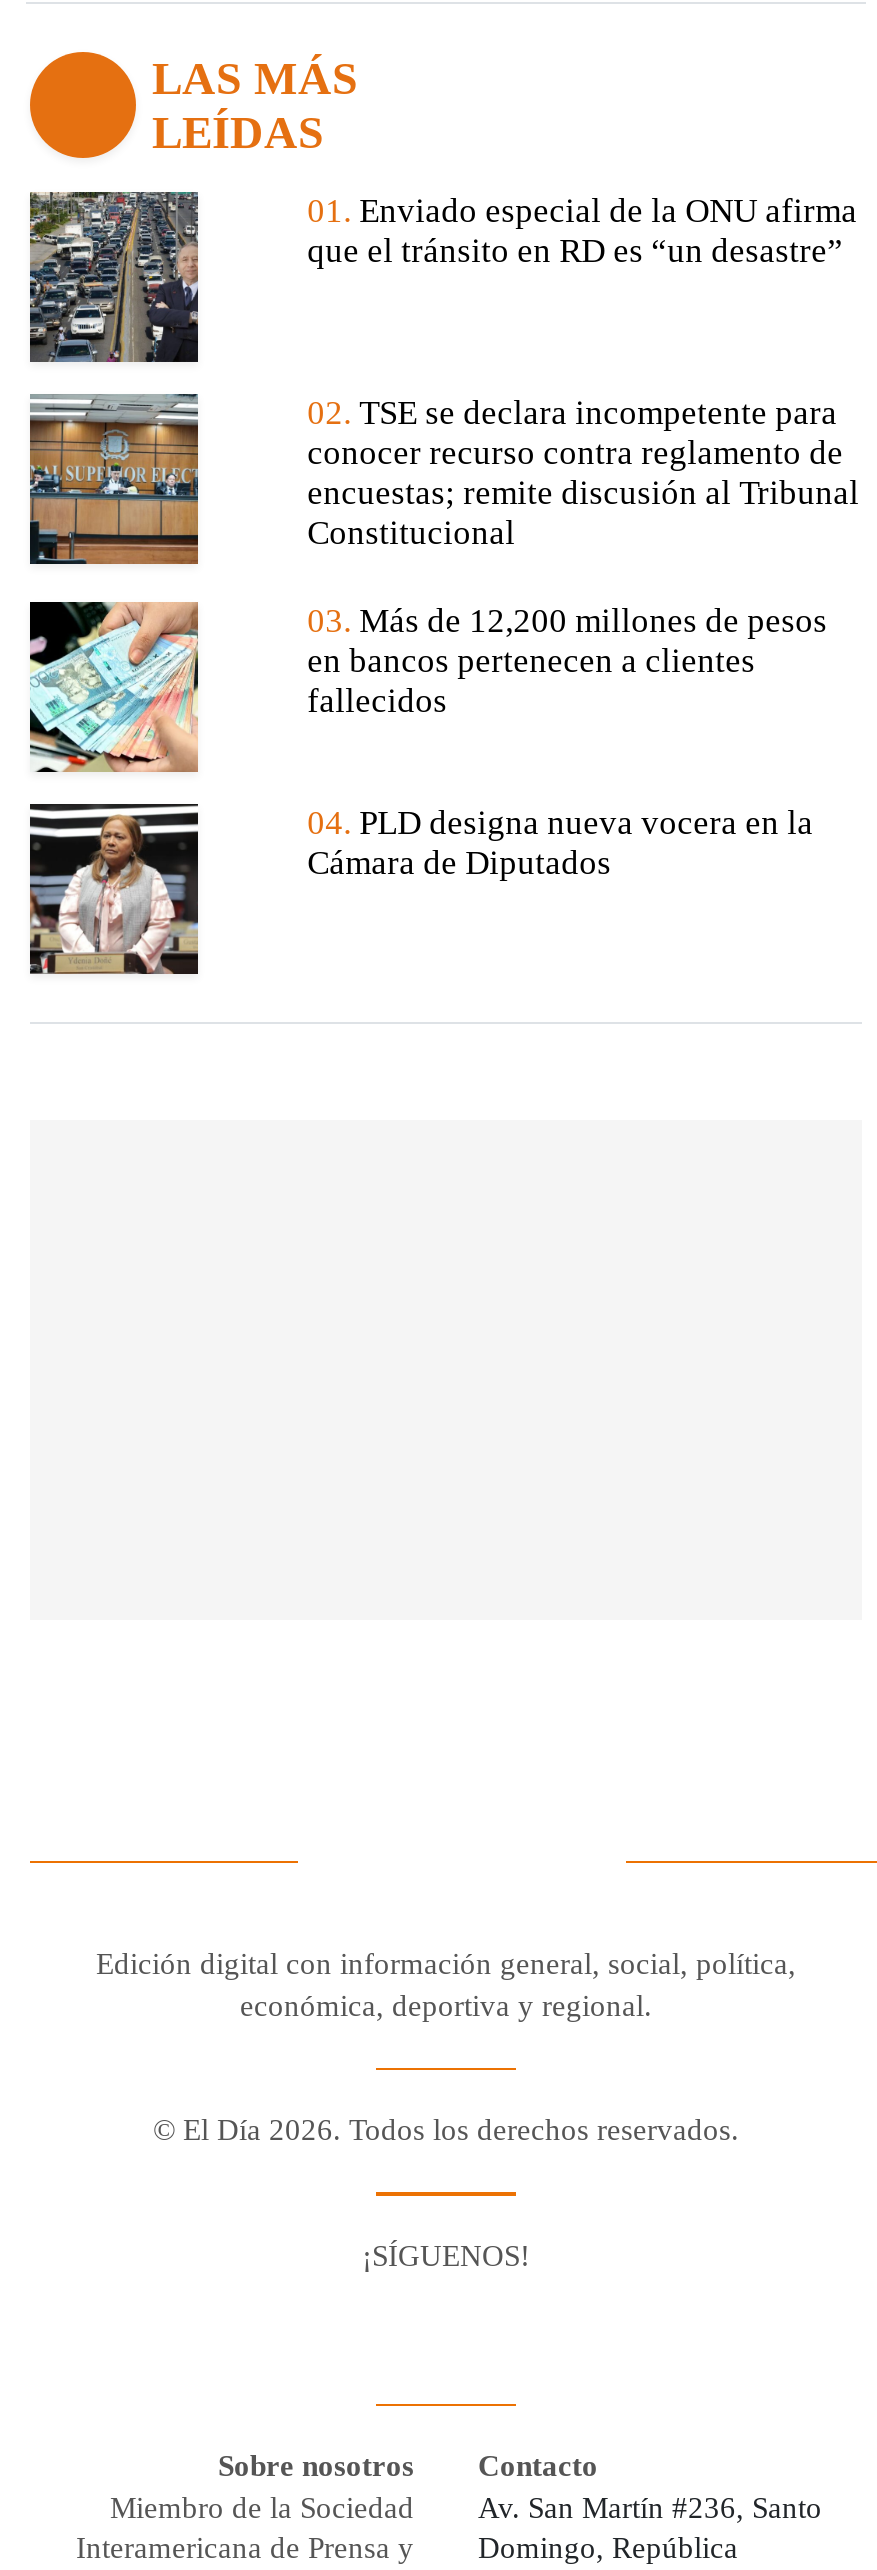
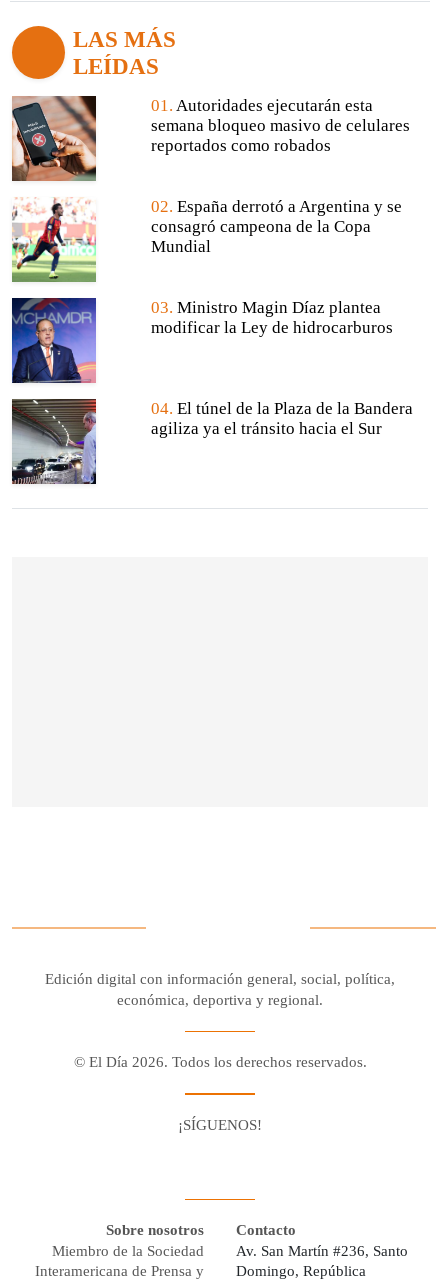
[28,190,200,364] [image] -> [11,95,97,182] [image]
[307,192,857,270] 01. Enviado especial de la ONU afirma | que el tránsito en RD es “un desastre” -> [151,96,410,155] 01. Autoridades ejecutarán esta | semana bloqueo masivo de celulares | reportados como robados
[28,392,200,566] [image] -> [11,197,97,283] [image]
[307,394,859,552] 02. TSE se declara incompetente para | conocer recurso contra reglamento de | encuestas; remite discusión al Tribunal | Constitucional -> [151,197,402,256] 02. España derrotó a Argentina y se | consagró campeona de la Copa | Mundial
[28,600,200,774] [image] -> [11,297,97,384] [image]
[307,602,827,720] 03. Más de 12,200 millones de pesos | en bancos pertenecen a clientes | fallecidos -> [151,298,393,337] 03. Ministro Magin Díaz plantea | modificar la Ley de hidrocarburos
[30,804,200,976] [image] -> [11,399,97,484] [image]
[307,804,813,882] 04. PLD designa nueva vocera en la | Cámara de Diputados -> [151,399,413,438] 04. El túnel de la Plaza de la Bandera | agiliza ya el tránsito hacia el Sur

